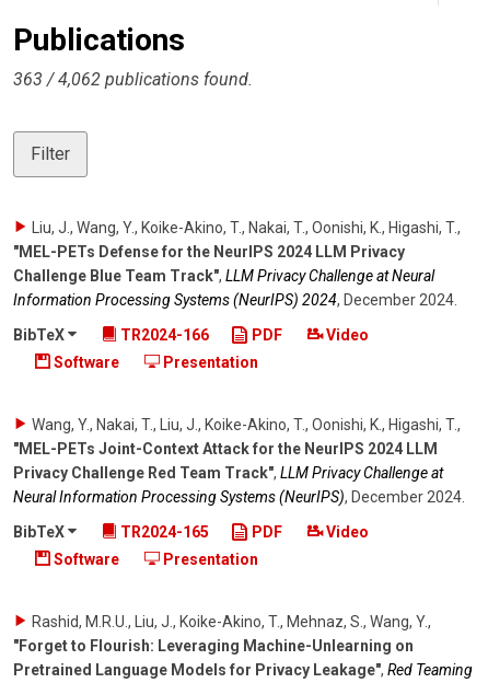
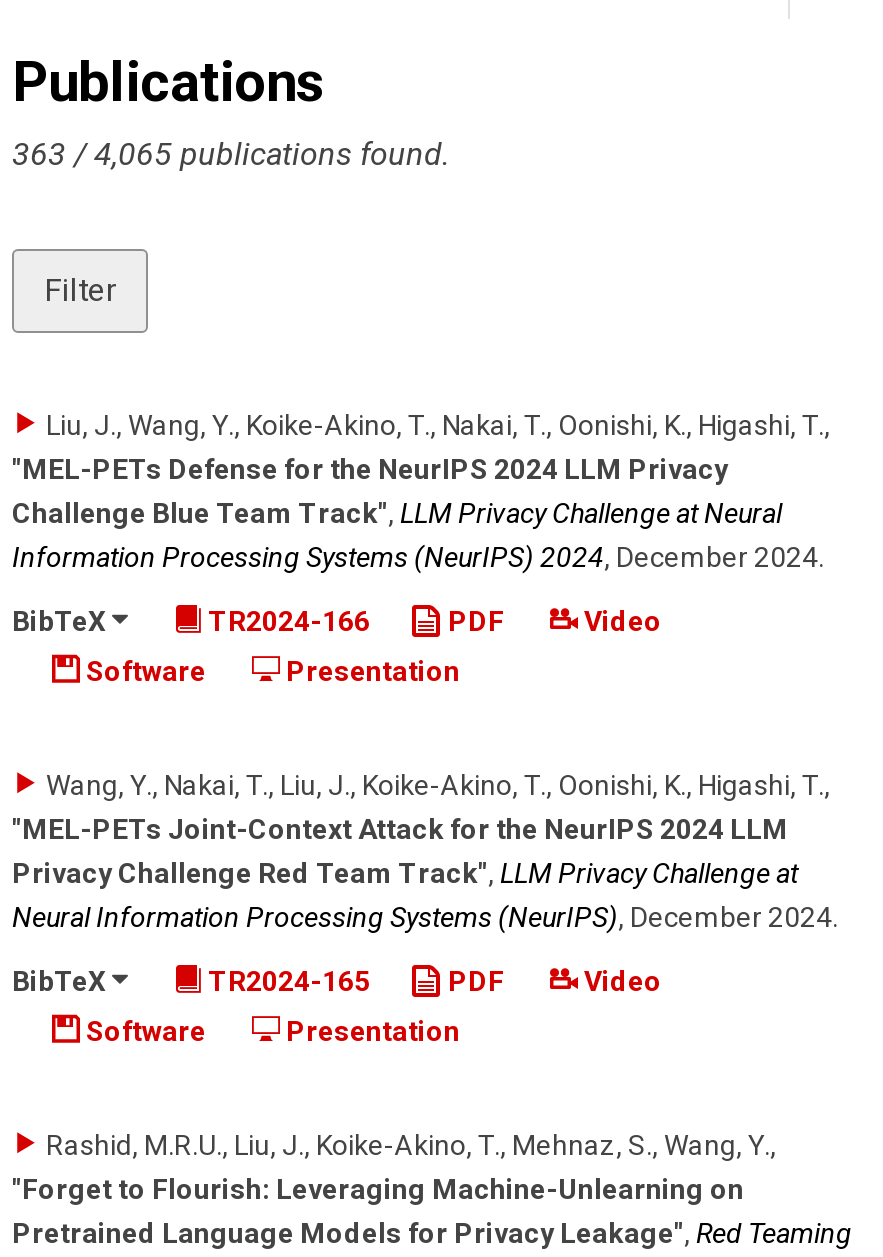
[13,69,253,90] 363 / 4,062 publications found. -> [12,136,450,174] 363 / 4,065 publications found.

